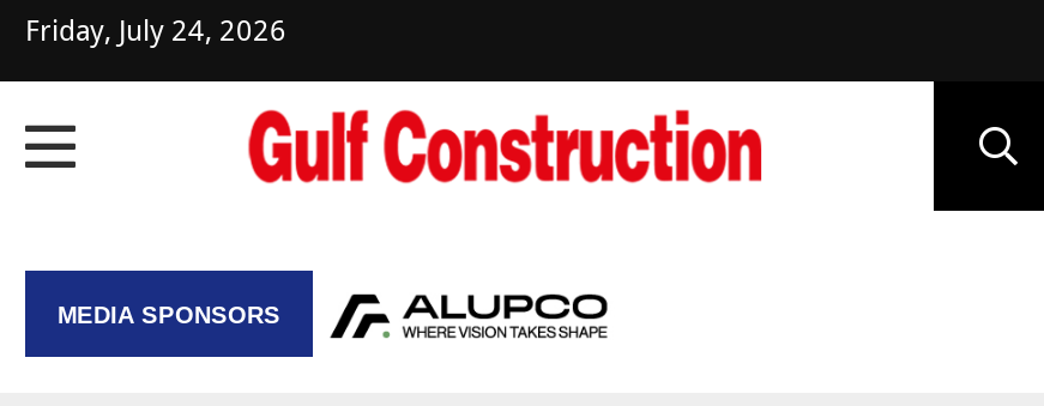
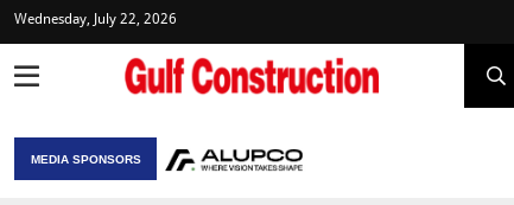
[25,14,286,48] Friday, July 24, 2026 -> [14,11,177,27] Wednesday, July 22, 2026

